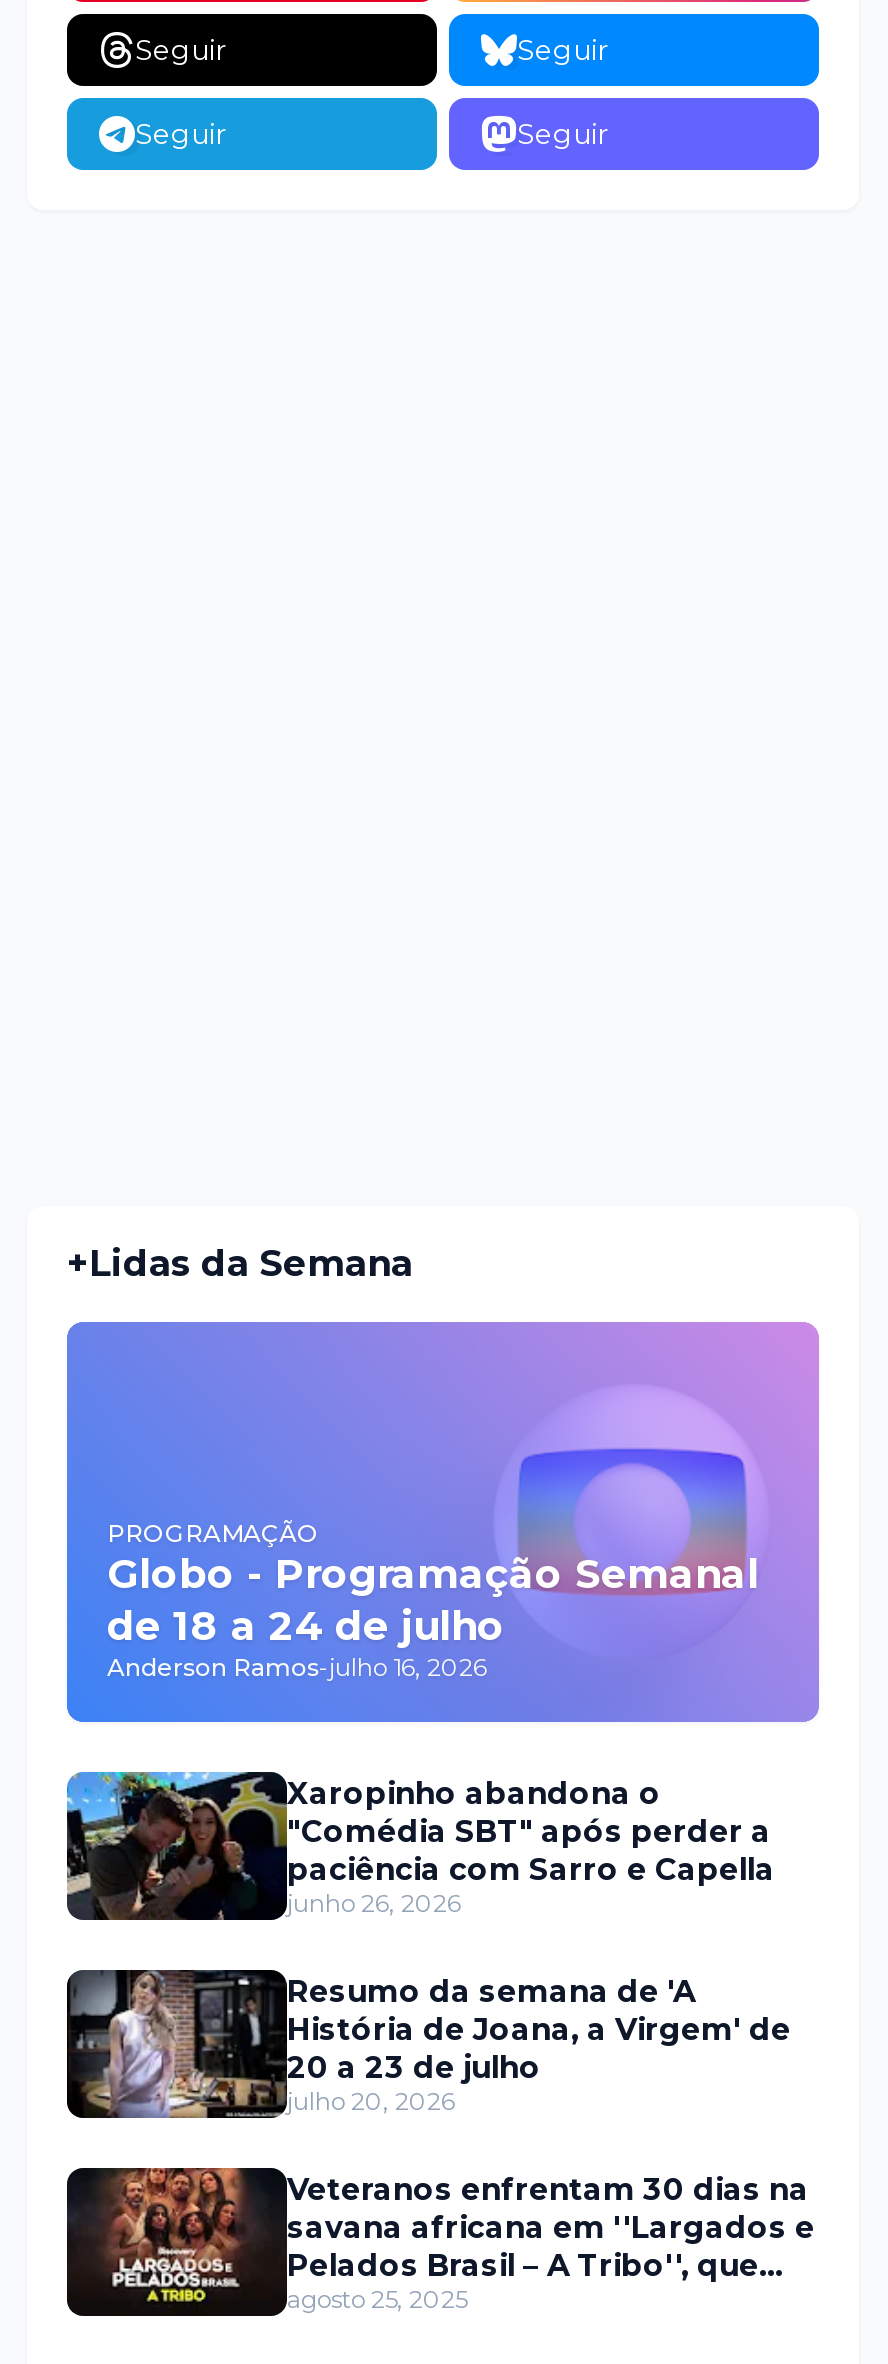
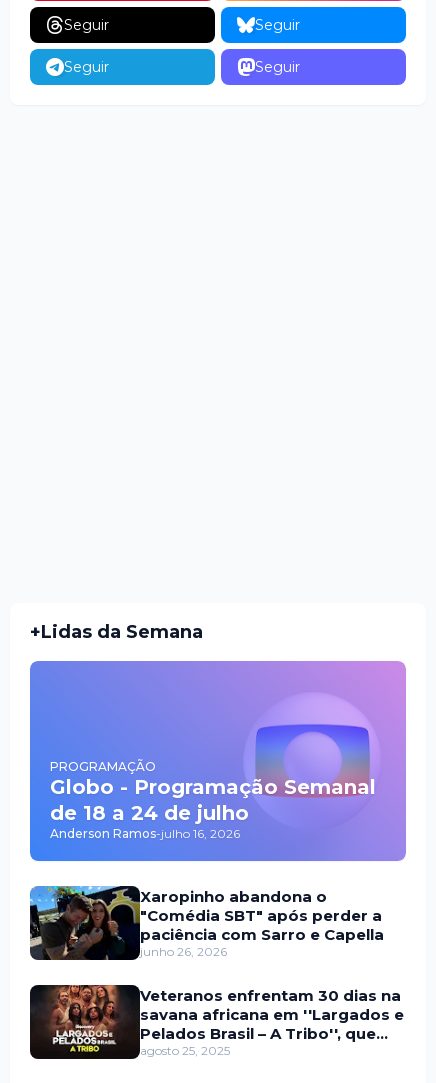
[71,1968,791,2120] [image] | Resumo da semana de 'A | História de Joana, a Virgem' de | 20 a 23 de julho | julho 20, 2026 -> none

